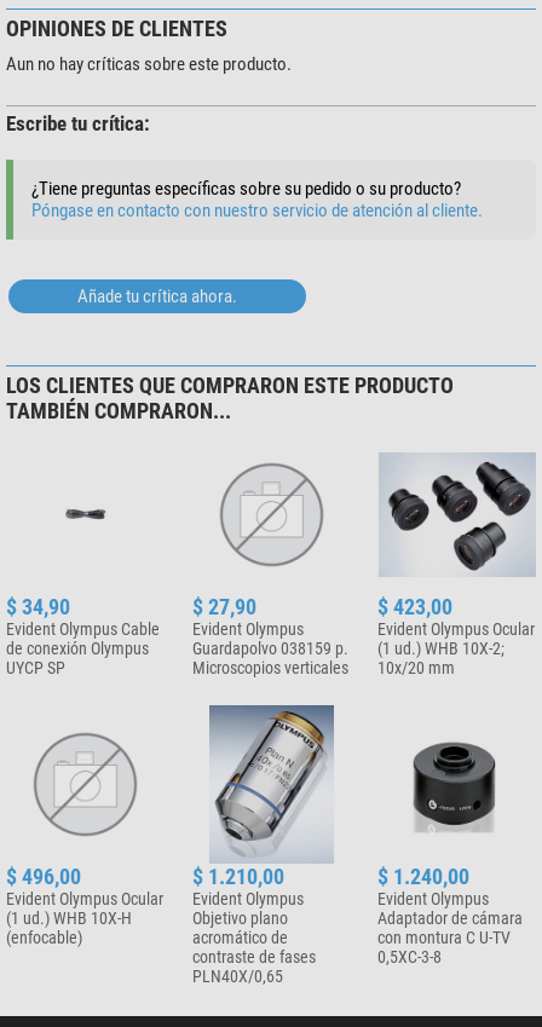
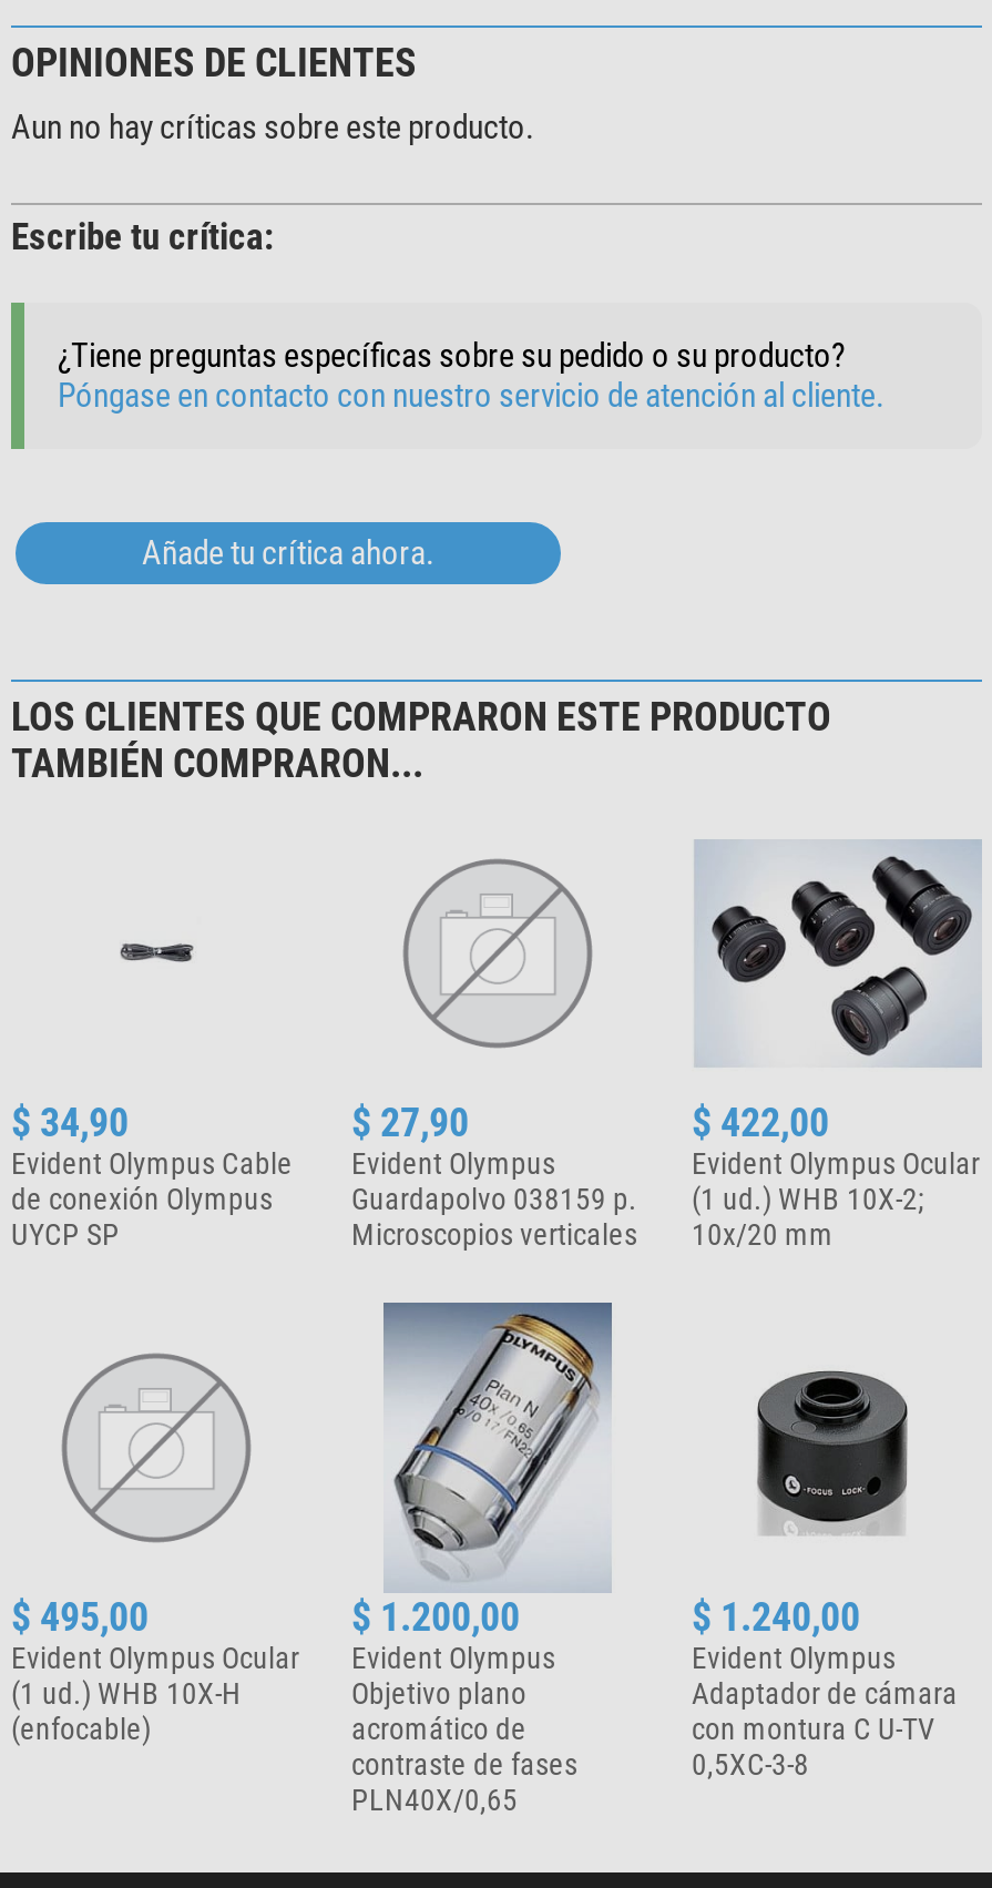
[377,594,452,619] $ 423,00 -> [692,1099,829,1145] $ 422,00
[6,863,81,889] $ 496,00 -> [11,1592,149,1639] $ 495,00
[192,863,284,889] $ 1.210,00 -> [351,1592,520,1639] $ 1.200,00

